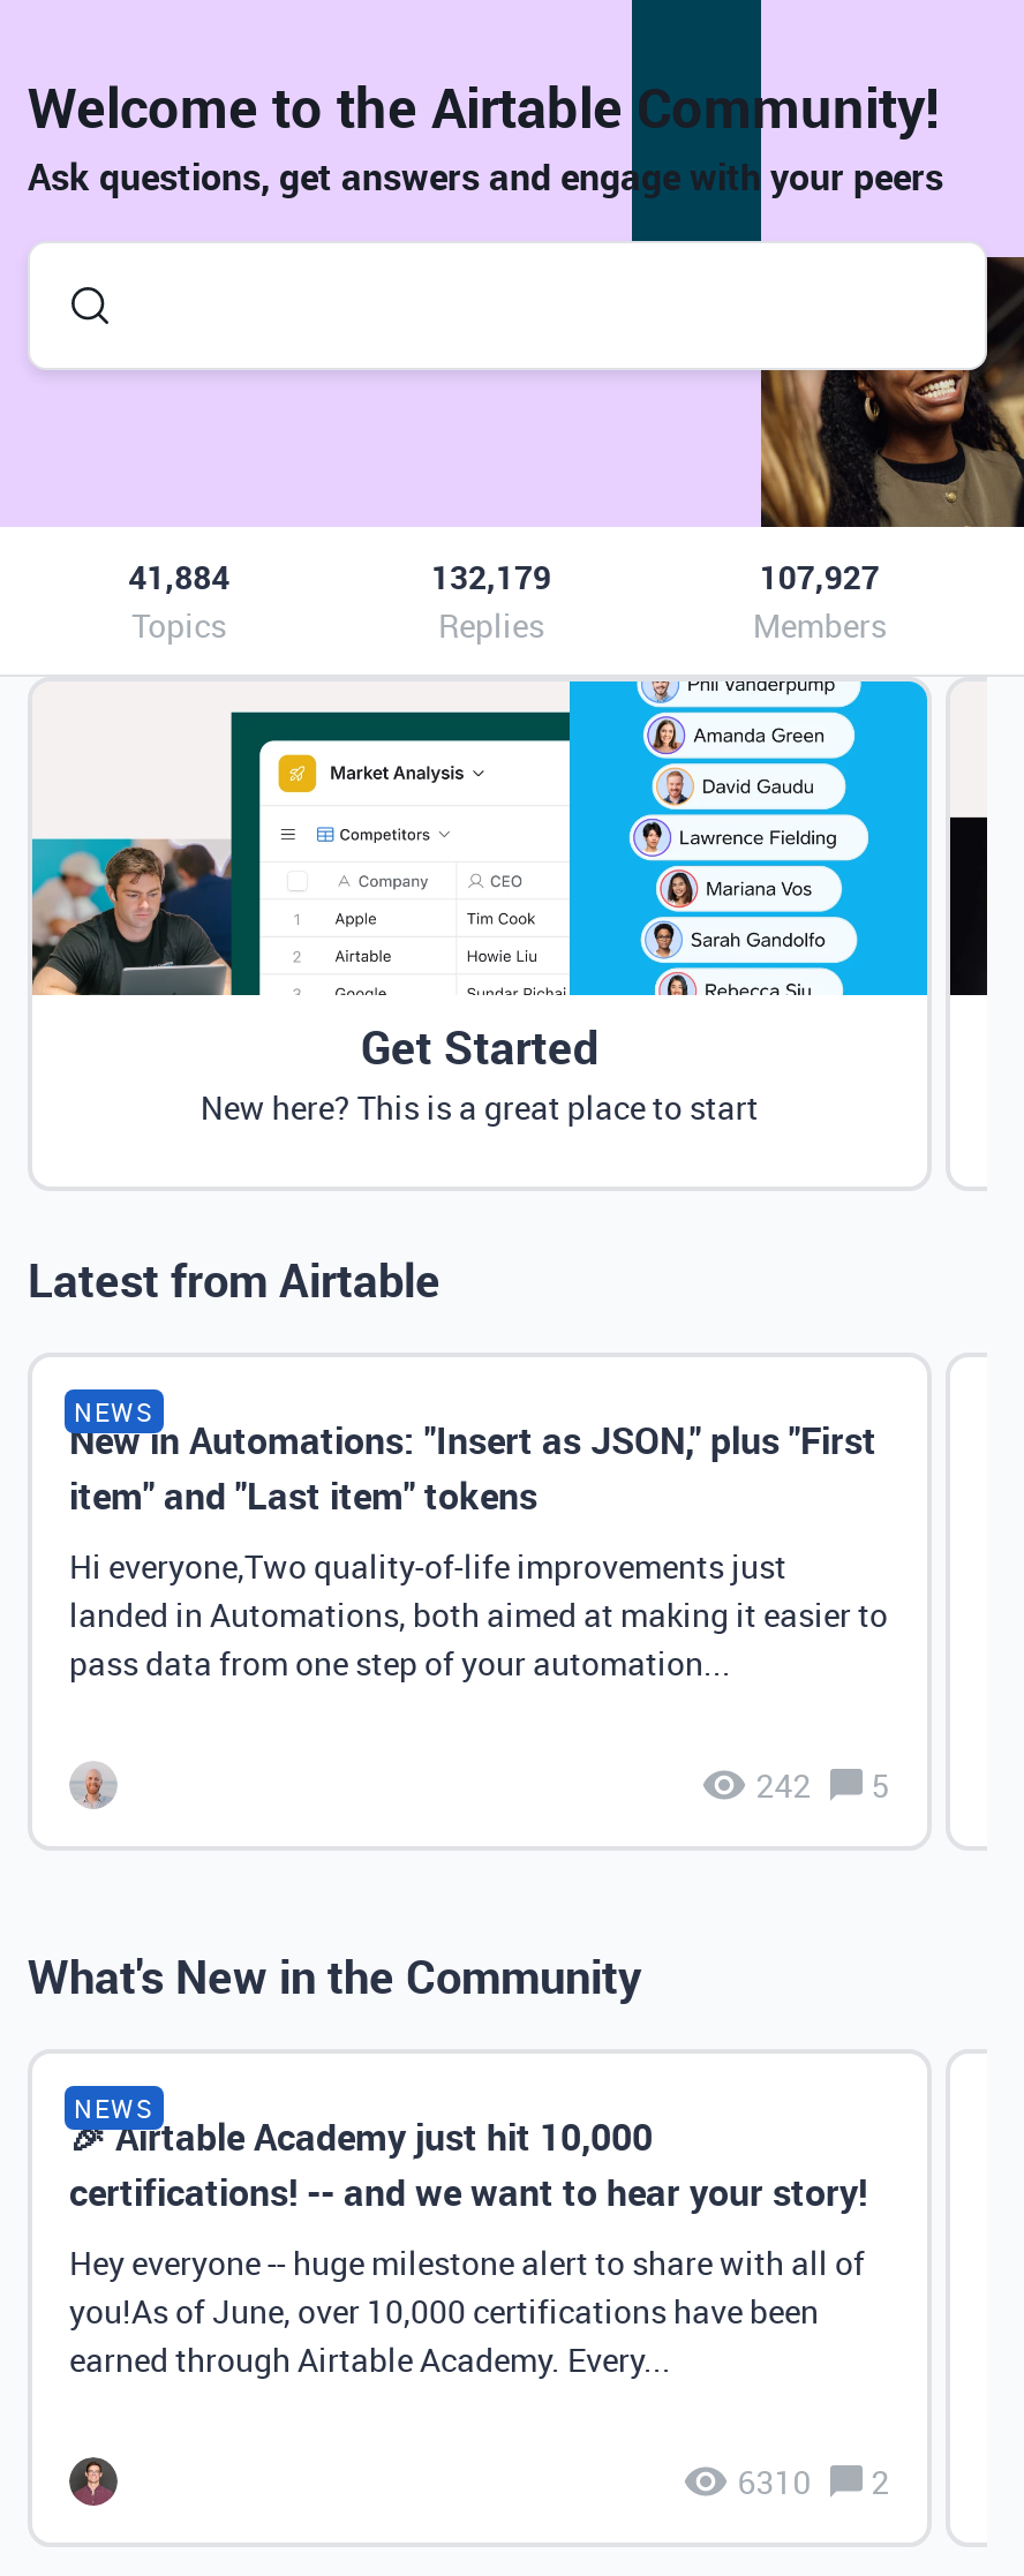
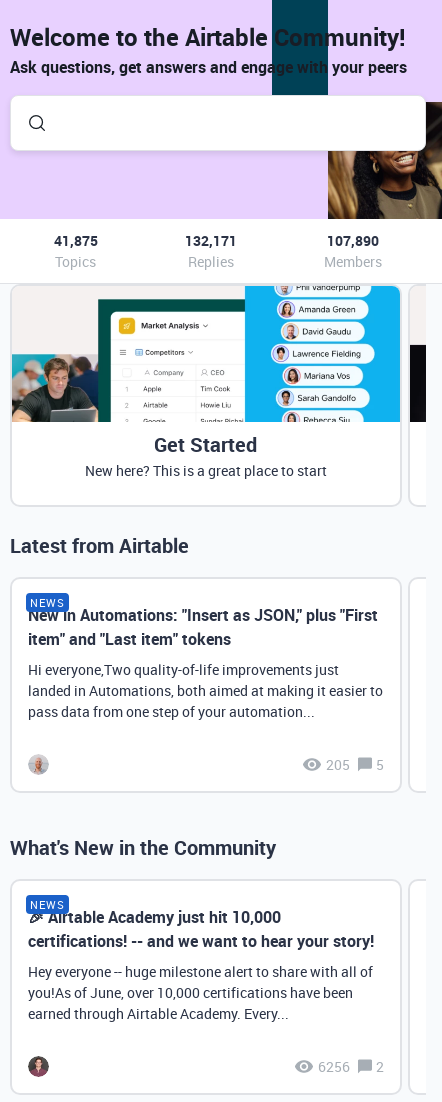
[128,555,230,598] 41,884 -> [54,231,98,250] 41,875
[431,555,551,598] 132,179 -> [185,231,237,250] 132,171
[759,555,879,598] 107,927 -> [327,231,379,250] 107,890
[756,1763,890,1807] 242 5 -> [326,755,384,774] 205 5
[738,2460,890,2503] 6310 2 -> [318,1057,384,1076] 6256 2

